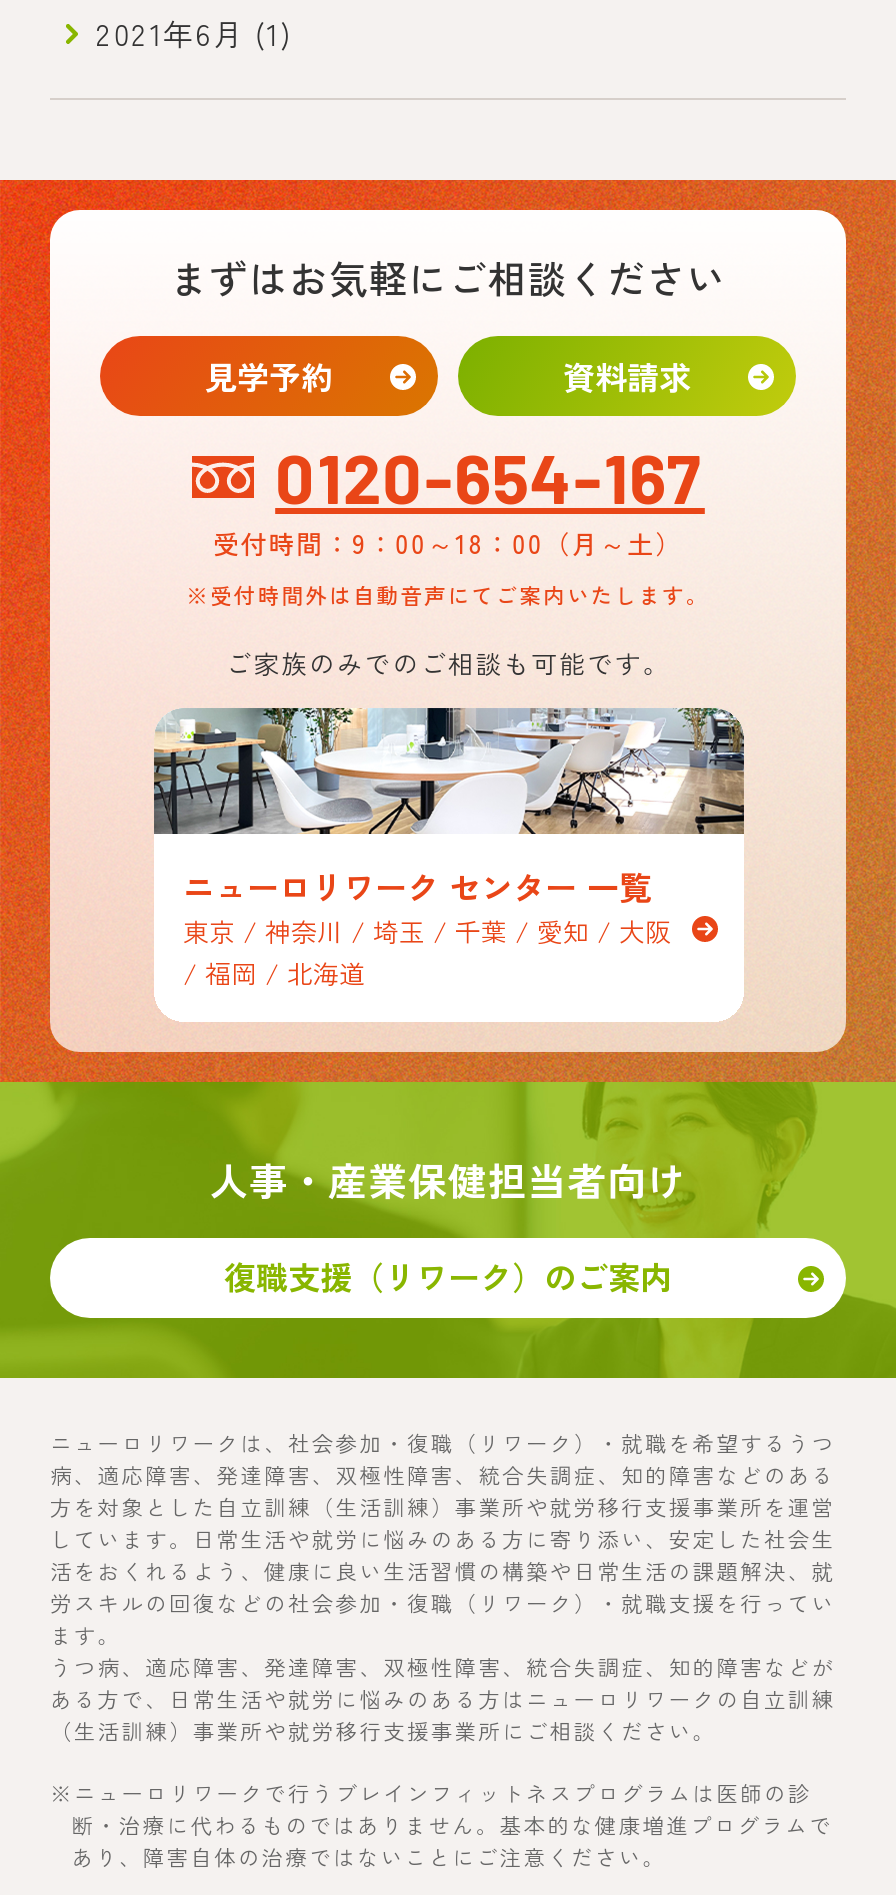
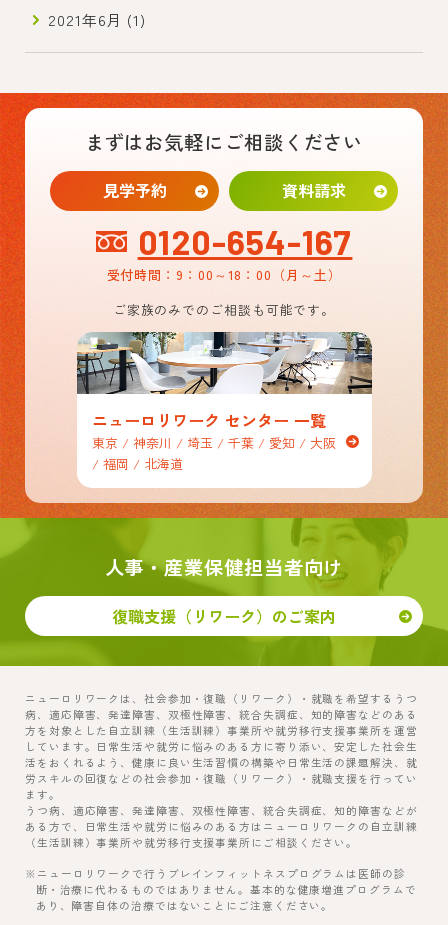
[186,581,710,611] ※受付時間外は自動音声にてご案内いたします。 -> none

